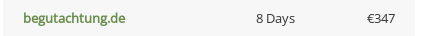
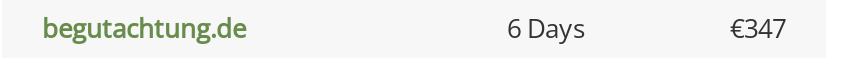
[255,9,294,27] 8 Days -> [507,10,585,46] 6 Days

